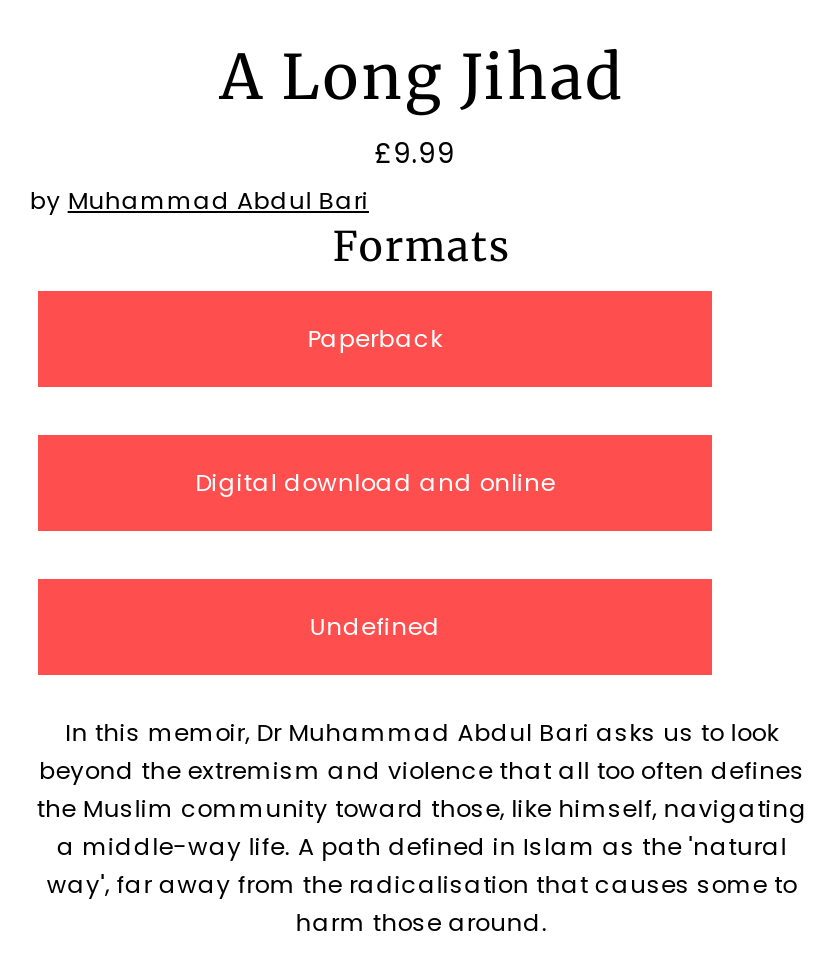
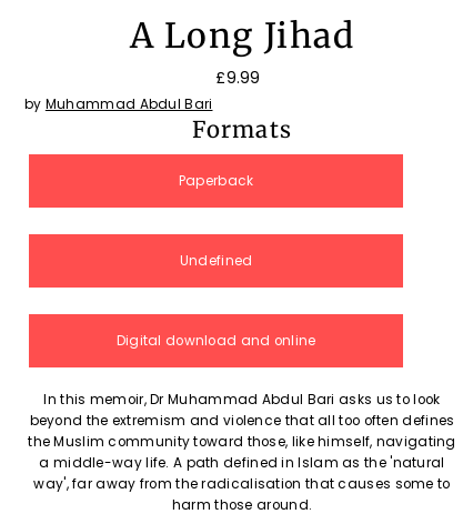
moved [195,468,555,500] -> [116,332,316,350]: Digital download and online
moved [310,612,441,644] -> [180,252,253,270]: Undefined

